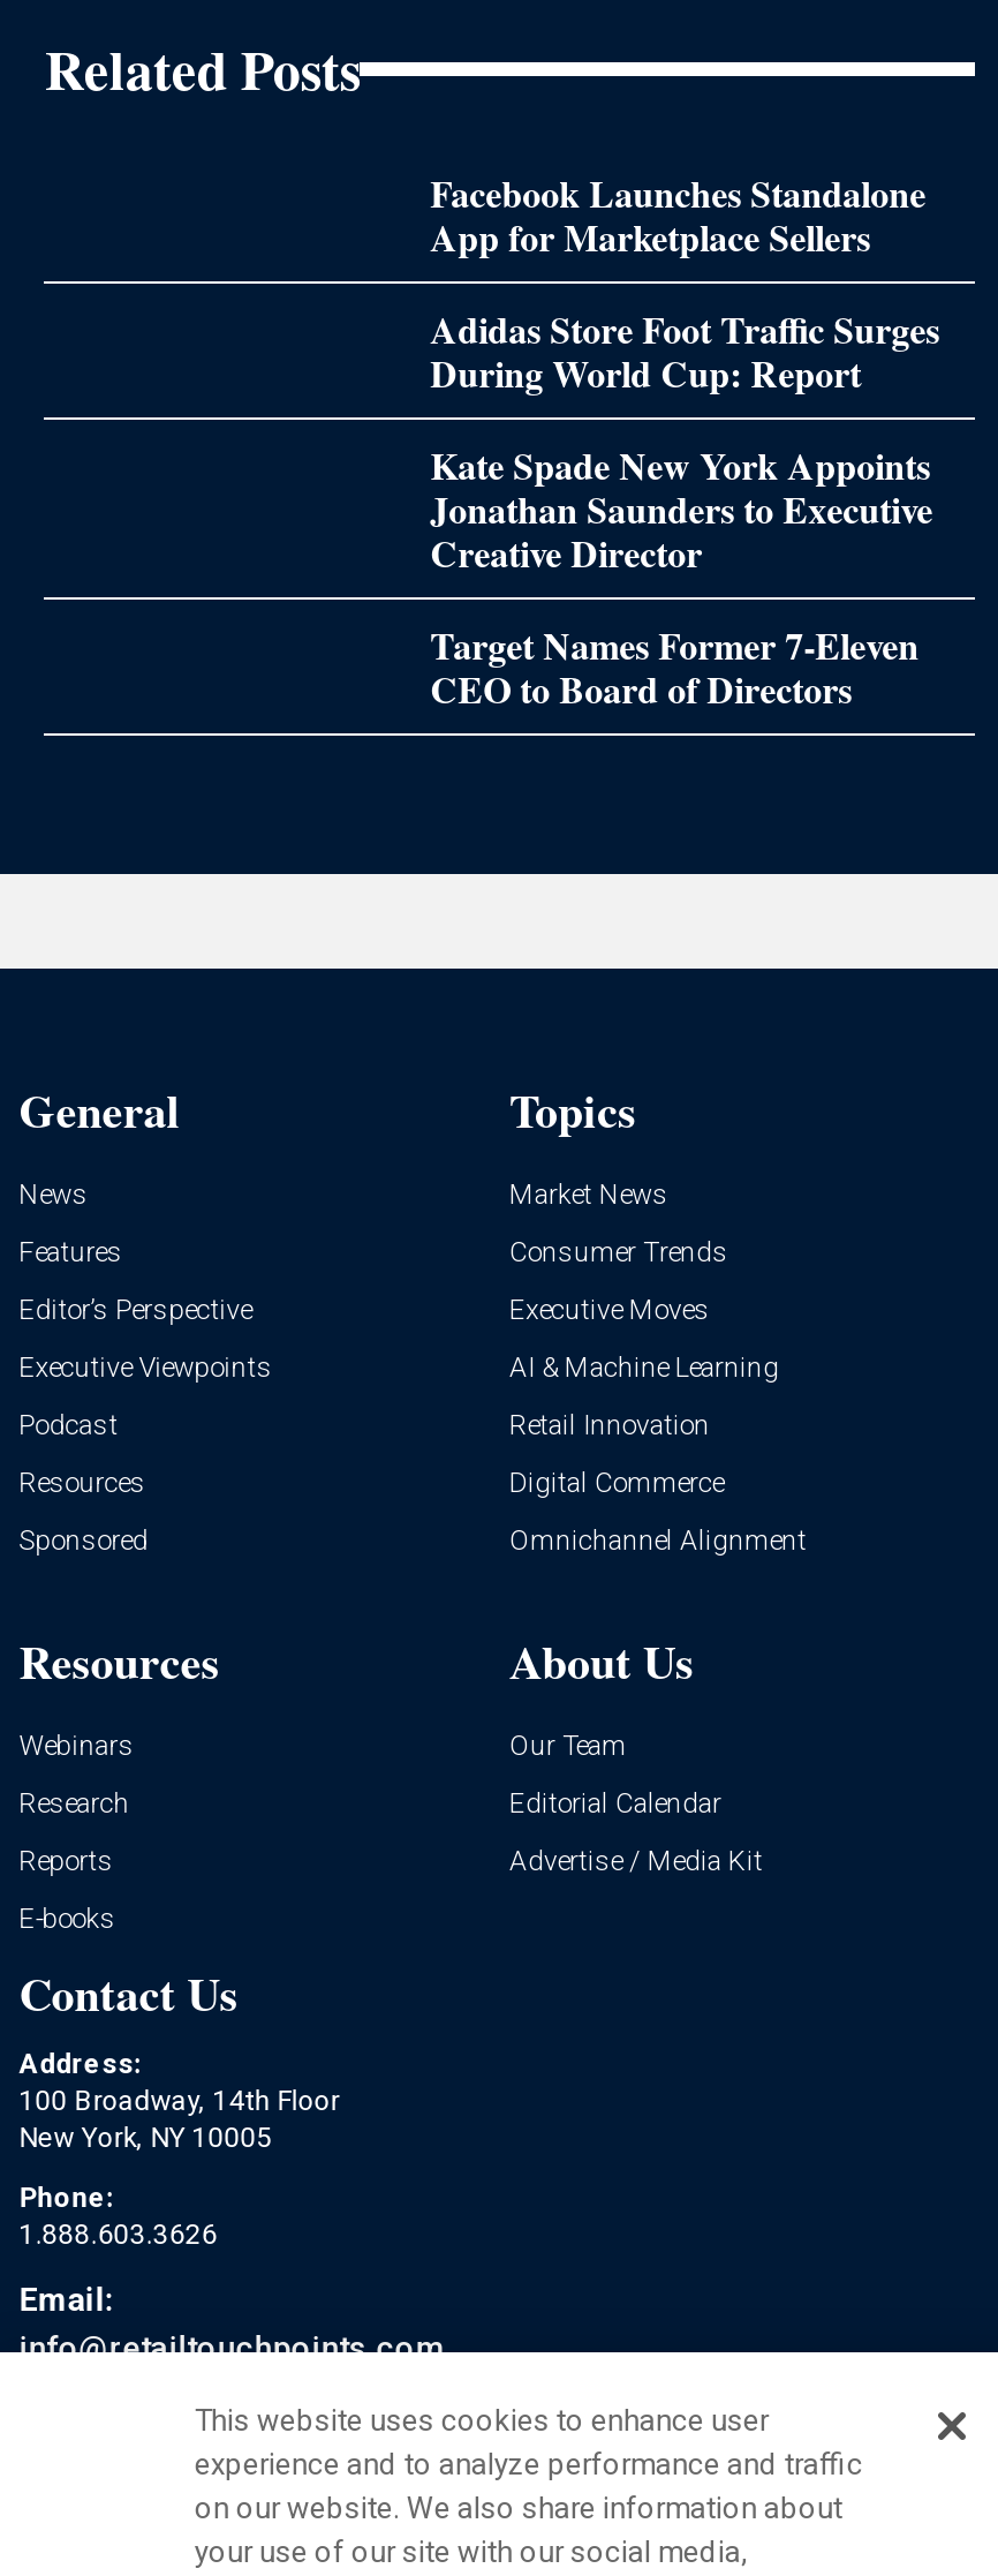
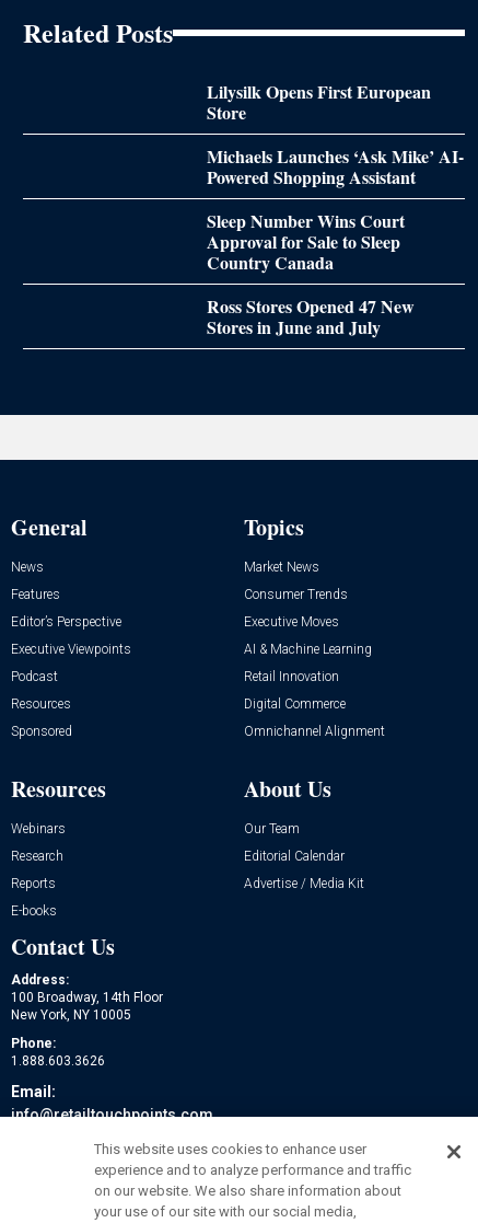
[430,167,926,263] Facebook Launches Standalone | App for Marketplace Sellers -> [206,79,431,125] Lilysilk Opens First European | Store
[430,303,940,399] Adidas Store Foot Traffic Surges | During World Cup: Report -> [206,144,463,190] Michaels Launches ‘Ask Mike’ AI- | Powered Shopping Assistant
[430,439,933,579] Kate Spade New York Appoints | Jonathan Saunders to Executive | Creative Director -> [206,208,404,275] Sleep Number Wins Court | Approval for Sale to Sleep | Country Canada
[430,619,919,715] Target Names Former 7-Eleven | CEO to Board of Directors -> [206,294,414,340] Ross Stores Opened 47 New | Stores in June and July

